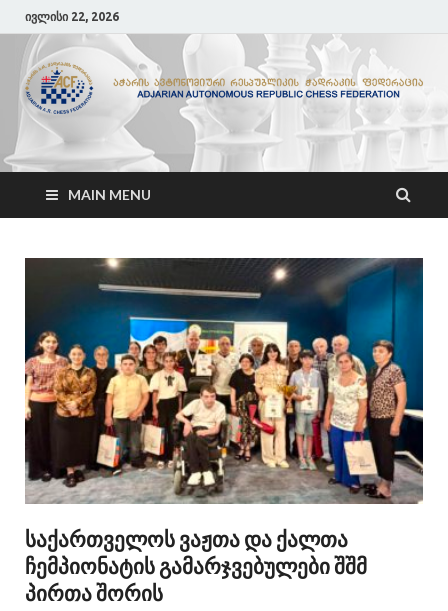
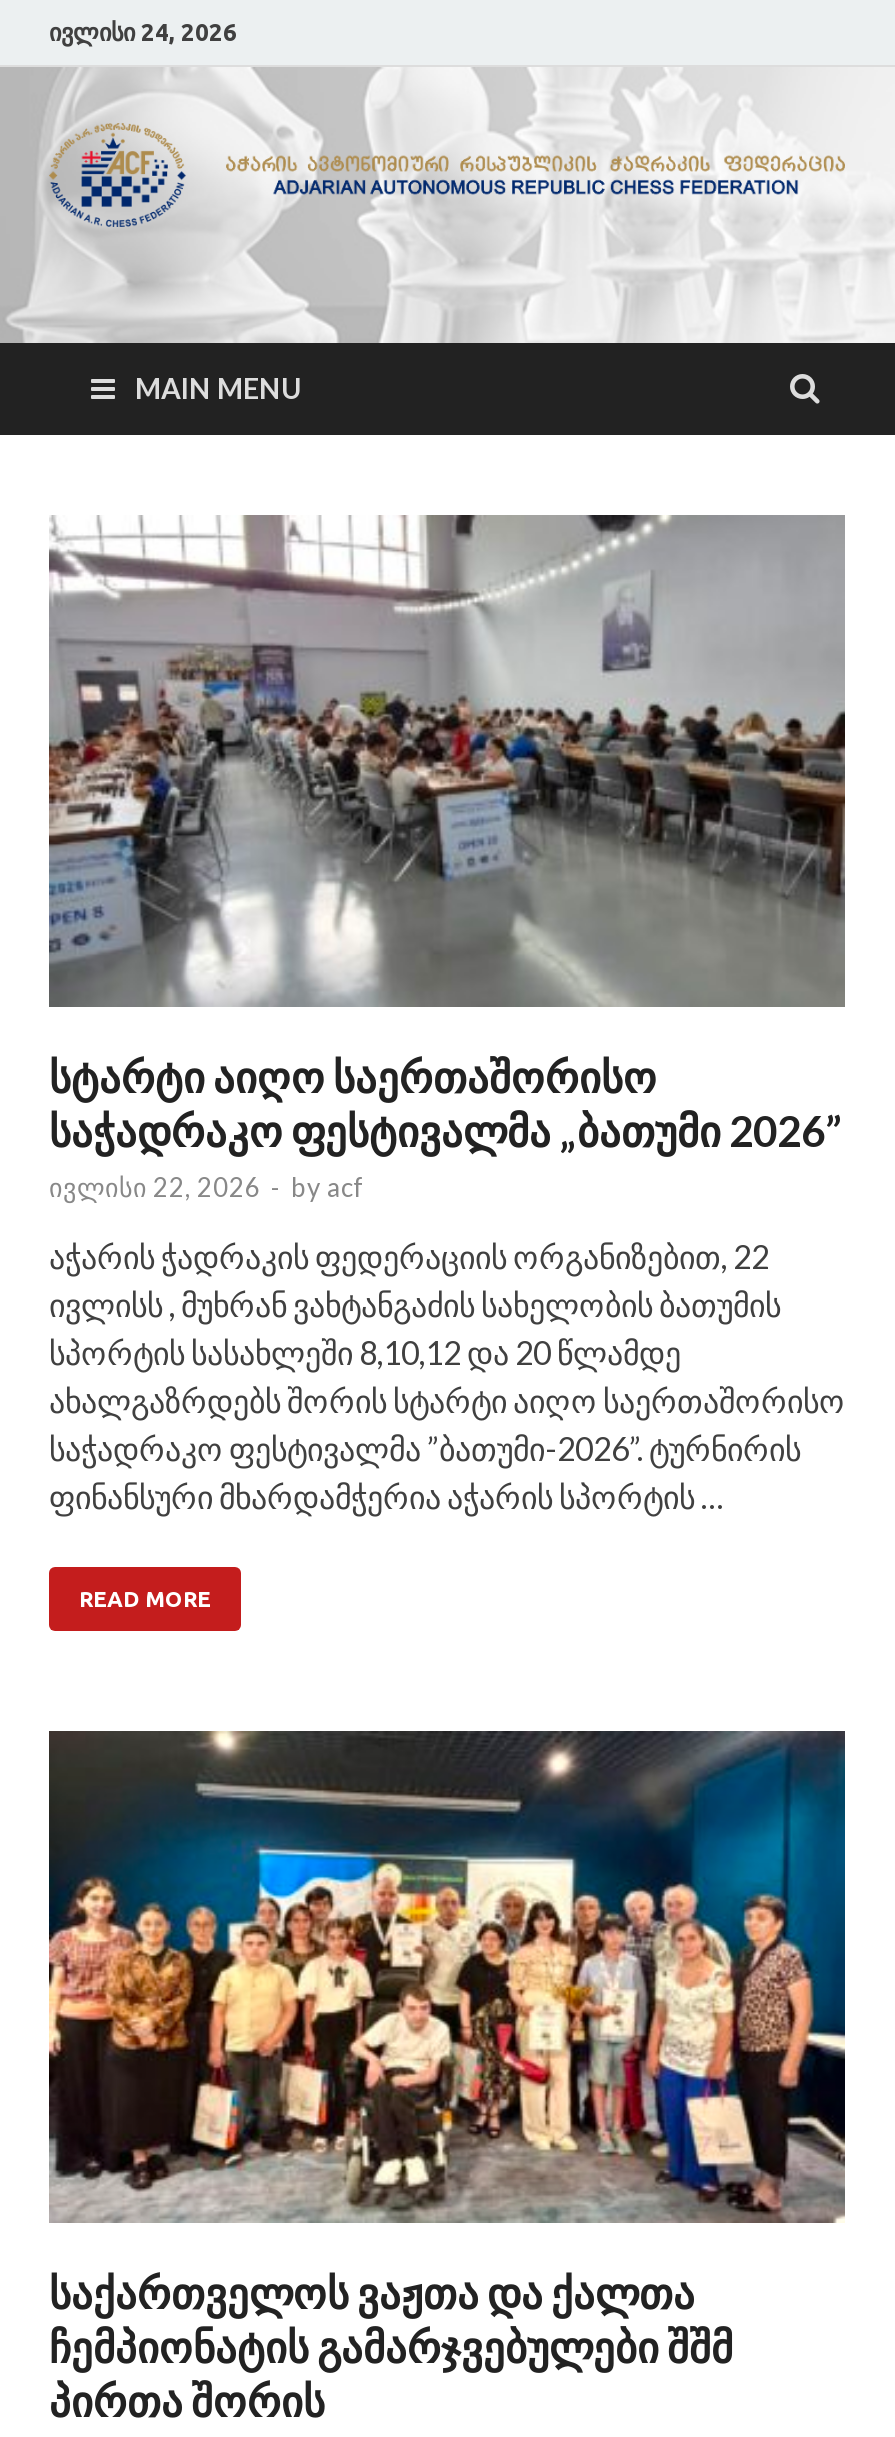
[25,9,119,22] ივლისი 22, 2026 -> [49,18,237,44] ივლისი 24, 2026
none -> [47,515,847,1611] [image] | სტარტი აიღო საერთაშორისო | საჭადრაკო ფესტივალმა „ბათუმი 2026” | ივლისი 22, 2026 - by acf | აჭარის ჭადრაკის ფედერაციის ორგანიზებით, 22 | ივლისს , მუხრან ვახტანგაძის სახელობის ბათუმის | სპორტის სასახლეში 8,10,12 და 20 წლამდე | ახალგაზრდებს შორის სტარტი აიღო საერთაშორისო | საჭადრაკო ფესტივალმა ”ბათუმი-2026”. ტურნირის | ფინანსური მხარდამჭერია აჭარის სპორტის … | READ MORE

